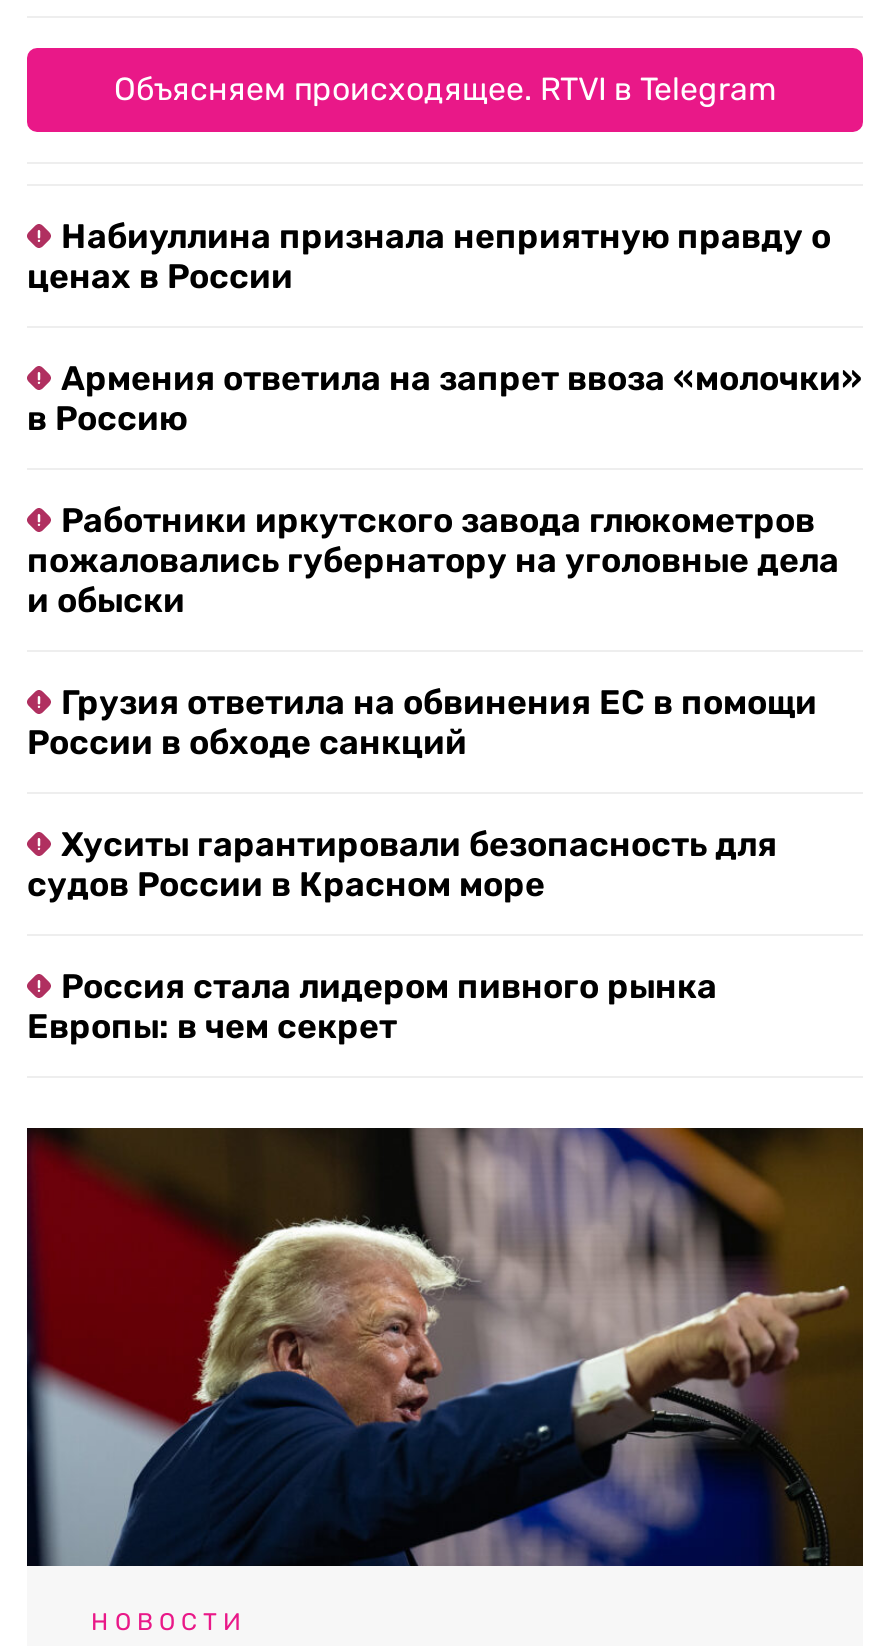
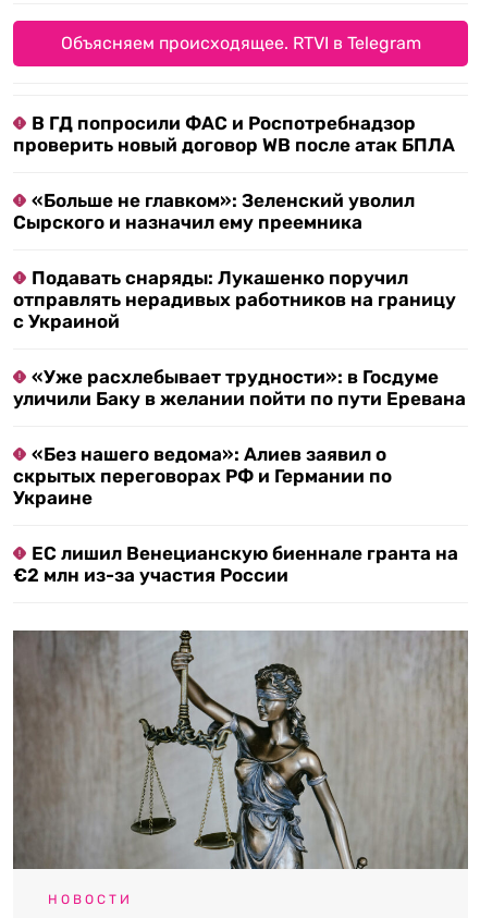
[27,216,831,296] Набиуллина признала неприятную правду о | ценах в России -> [13,112,455,156] В ГД попросили ФАС и Роспотребнадзор | проверить новый договор WB после атак БПЛА
[27,358,863,438] Армения ответила на запрет ввоза «молочки» | в Россию -> [13,190,415,233] «Больше не главком»: Зеленский уволил | Сырского и назначил ему преемника
[27,500,839,620] Работники иркутского завода глюкометров | пожаловались губернатору на уголовные дела | и обыски -> [13,267,456,332] Подавать снаряды: Лукашенко поручил | отправлять нерадивых работников на границу | с Украиной
[27,682,817,762] Грузия ответила на обвинения ЕС в помощи | России в обходе санкций -> [13,366,466,410] «Уже расхлебывает трудности»: в Госдуме | уличили Баку в желании пойти по пути Еревана
[27,824,777,904] Хуситы гарантировали безопасность для | судов России в Красном море -> [13,443,392,509] «Без нашего ведома»: Алиев заявил о | скрытых переговорах РФ и Германии по | Украине
[27,966,717,1046] Россия стала лидером пивного рынка | Европы: в чем секрет -> [13,542,458,586] ЕС лишил Венецианскую биеннале гранта на | €2 млн из-за участия России
[25,1128,863,1568] [image] -> [12,629,469,870] [image]

